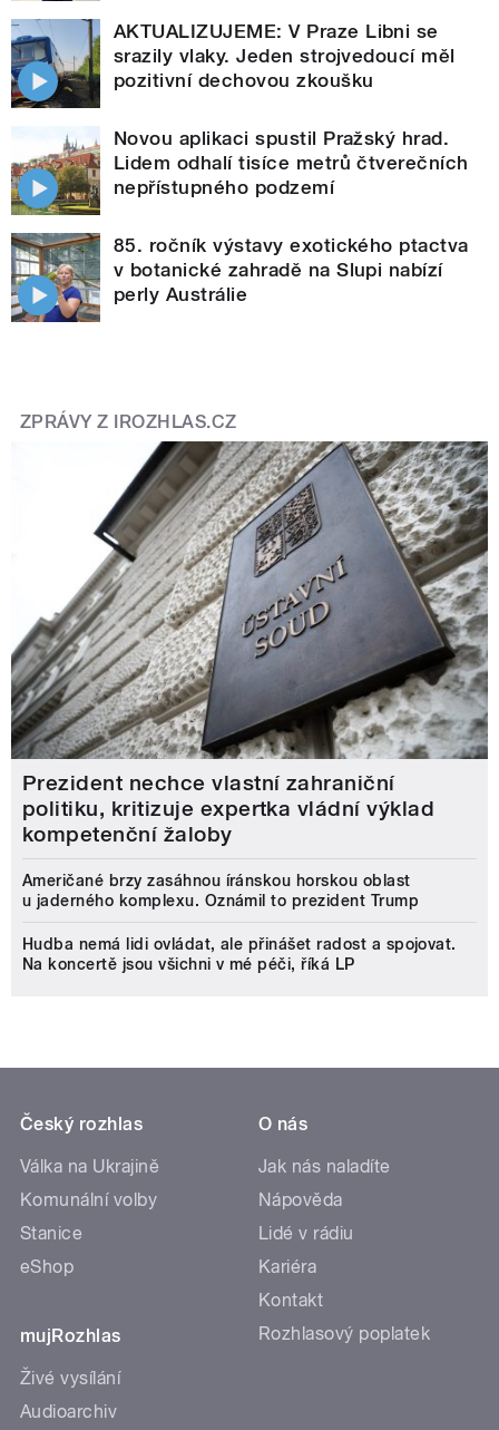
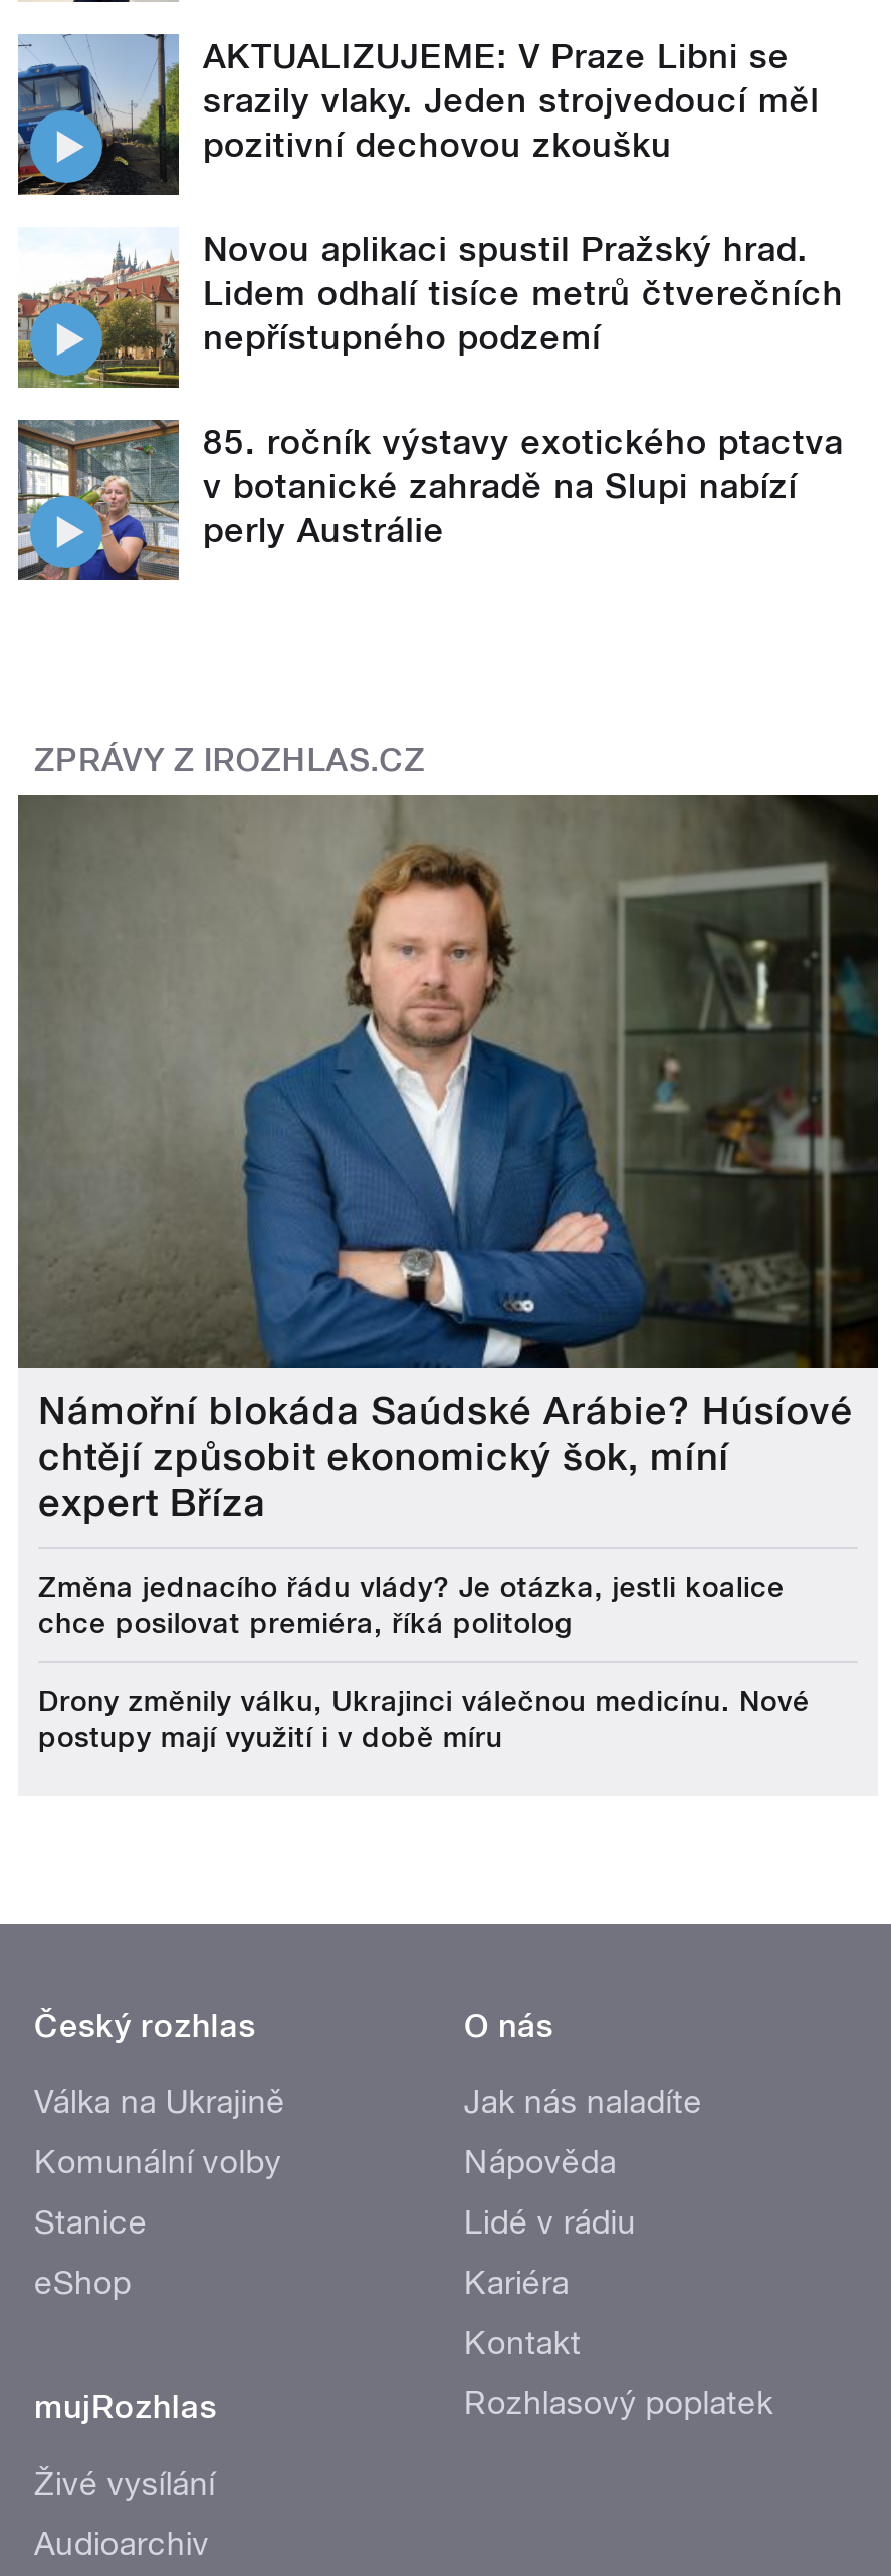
[11,440,489,847] [image] | Prezident nechce vlastní zahraniční | politiku, kritizuje expertka vládní výklad | kompetenční žaloby -> [16,793,880,1526] [image] | Námořní blokáda Saúdské Arábie? Húsíové | chtějí způsobit ekonomický šok, míní | expert Bříza
[22,871,419,909] Američané brzy zasáhnou íránskou horskou oblast | u jaderného komplexu. Oznámil to prezident Trump -> [38,1570,785,1639] Změna jednacího řádu vlády? Je otázka, jestli koalice | chce posilovat premiéra, říká politolog
[22,935,457,973] Hudba nemá lidi ovládat, ale přinášet radost a spojovat. | Na koncertě jsou všichni v mé péči, říká LP -> [38,1685,809,1753] Drony změnily válku, Ukrajinci válečnou medicínu. Nové | postupy mají využití i v době míru

